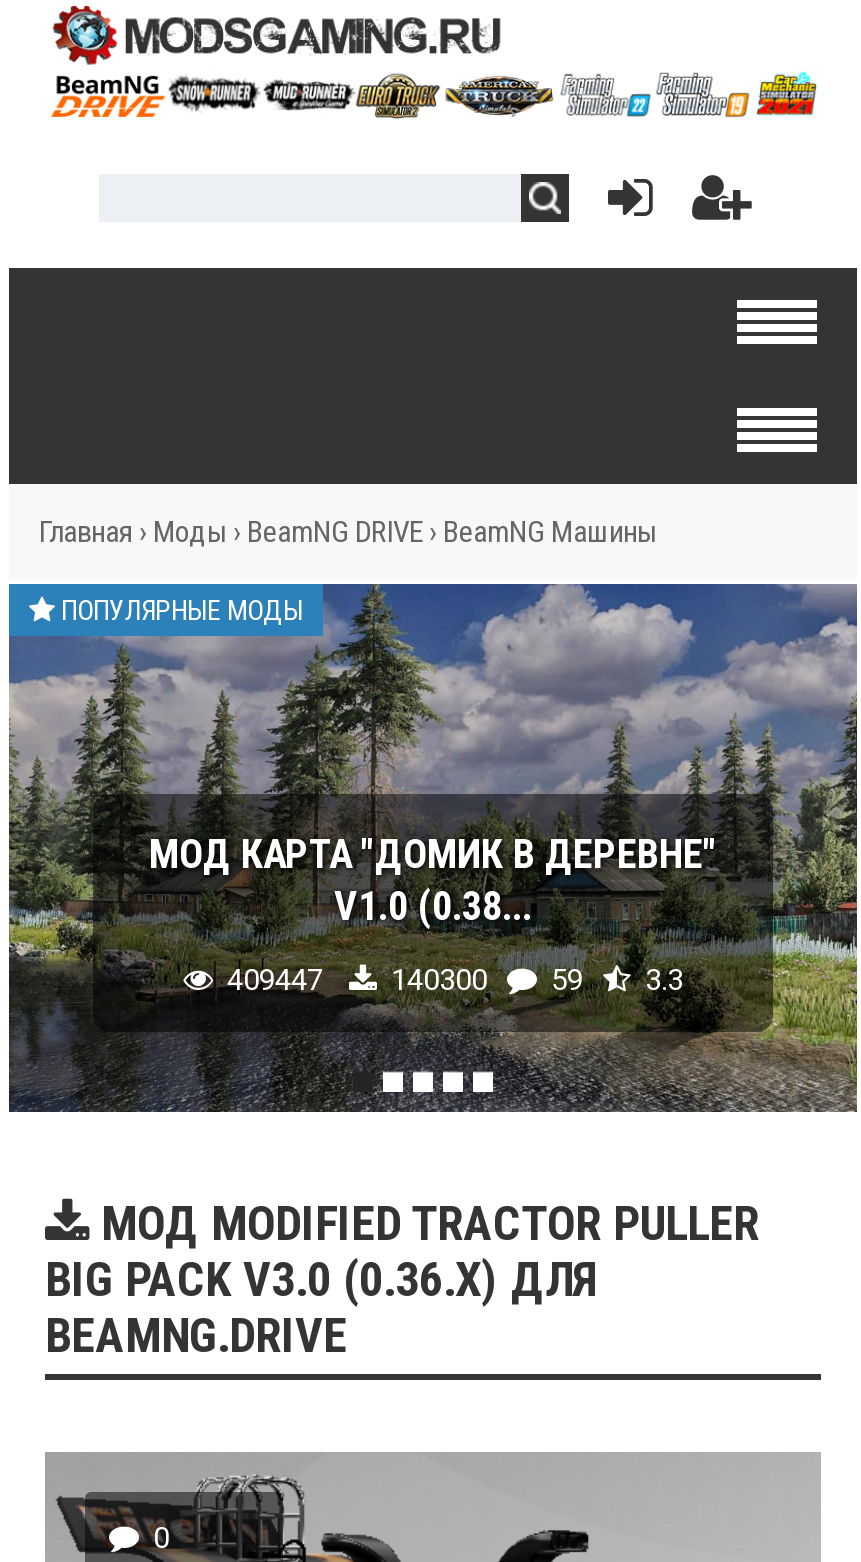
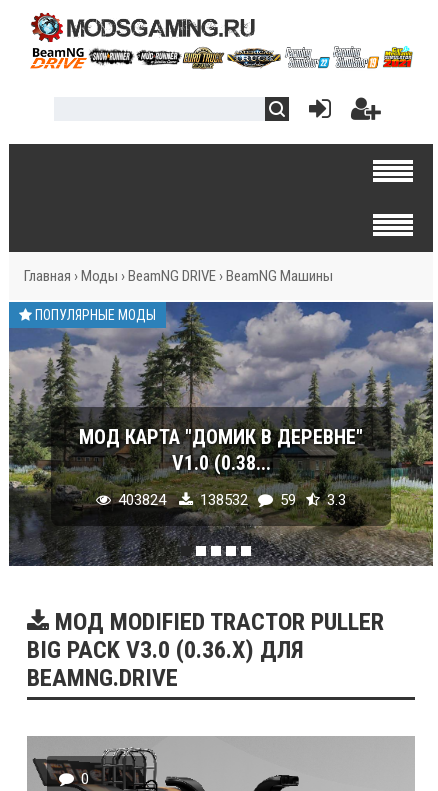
[219,963,323,999] 409447 -> [114,491,166,509] 403824
[383,963,487,999] 140300 -> [196,491,248,509] 138532

